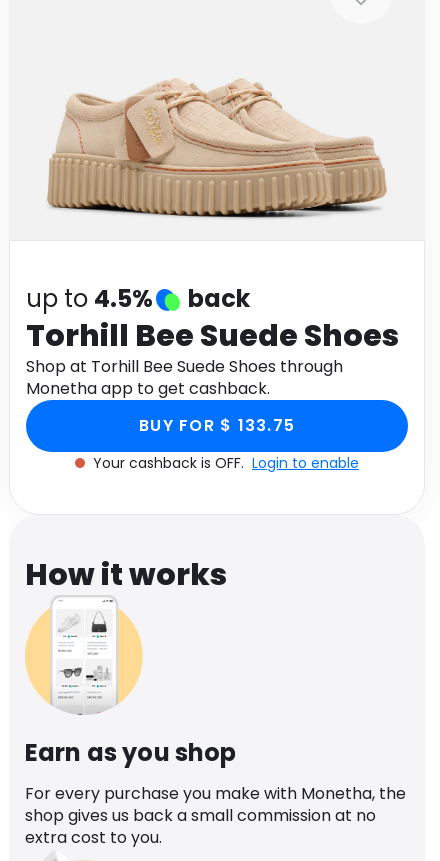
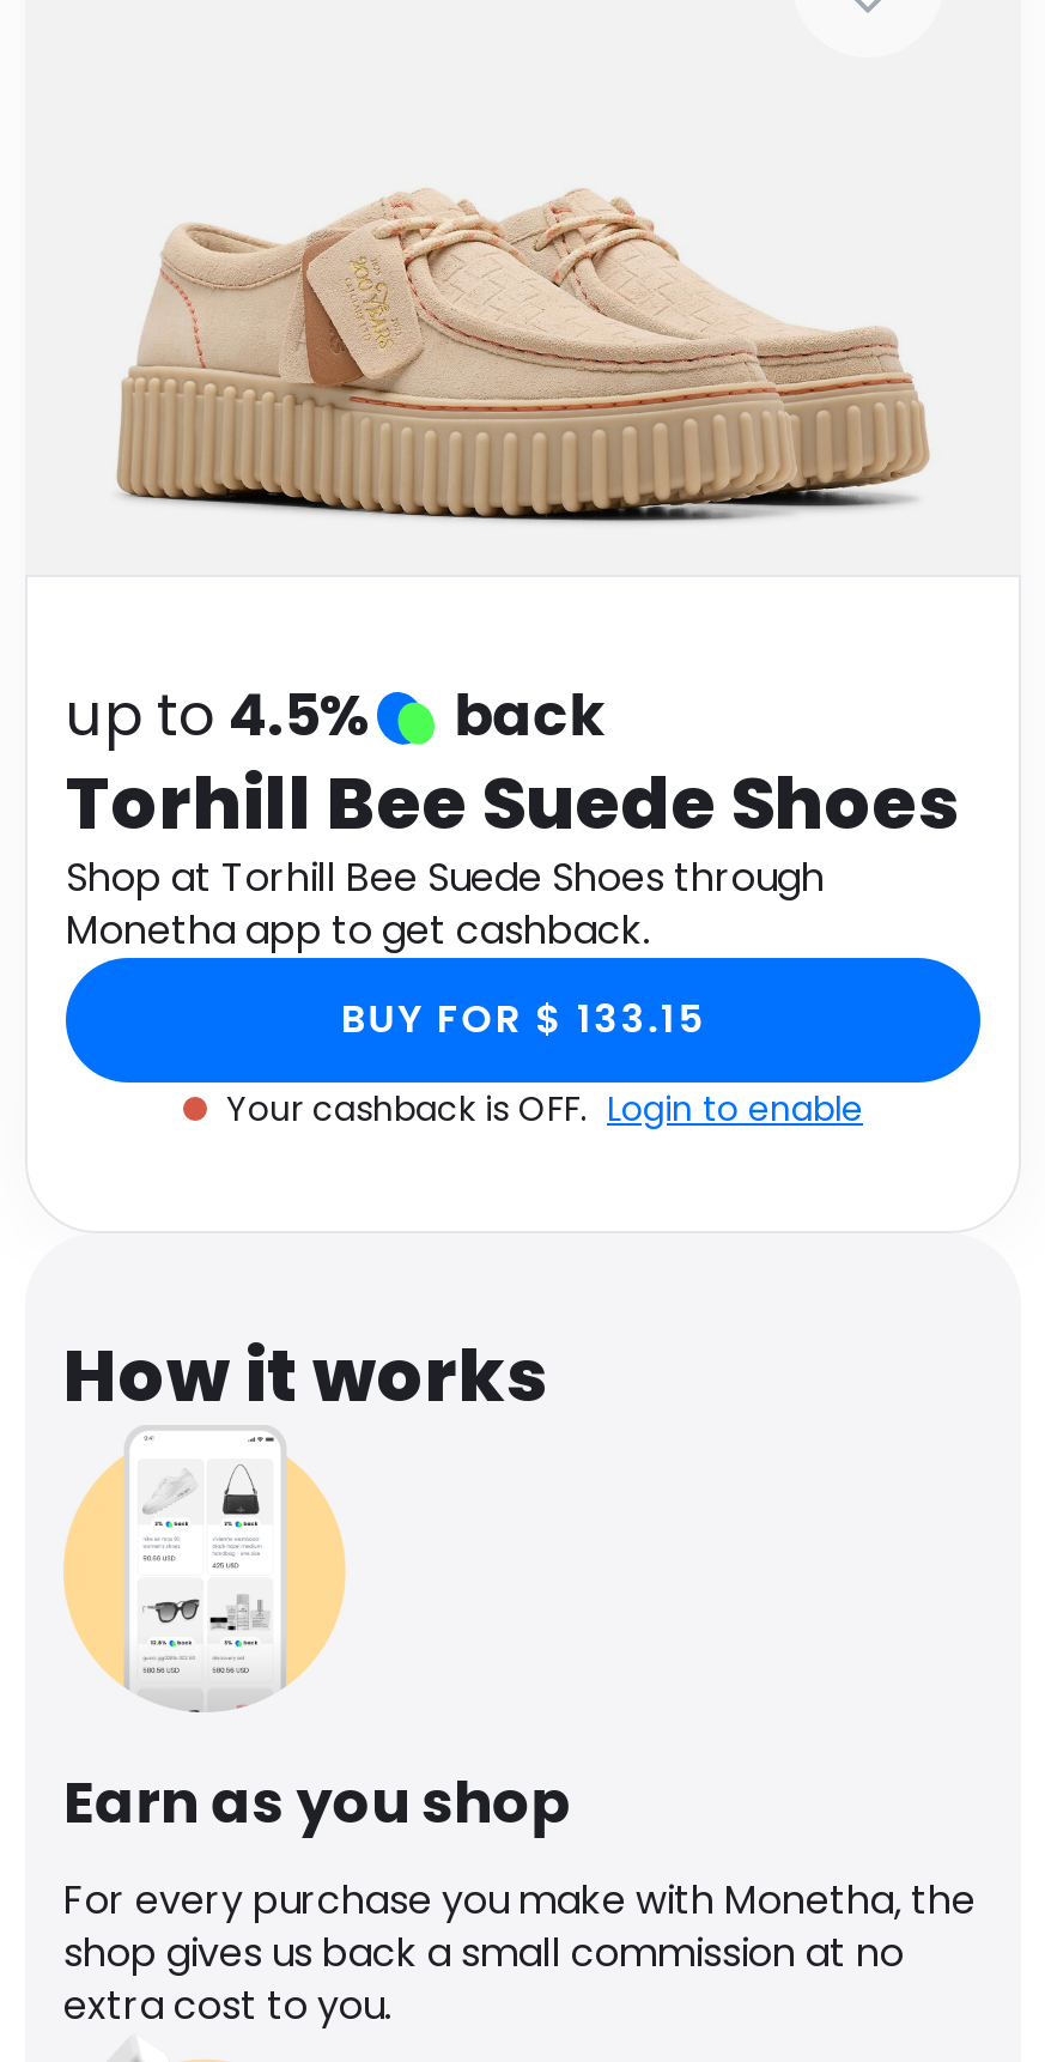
[139,414,295,437] BUY FOR $ 133.75 -> [341,991,705,1047] BUY FOR $ 133.15

